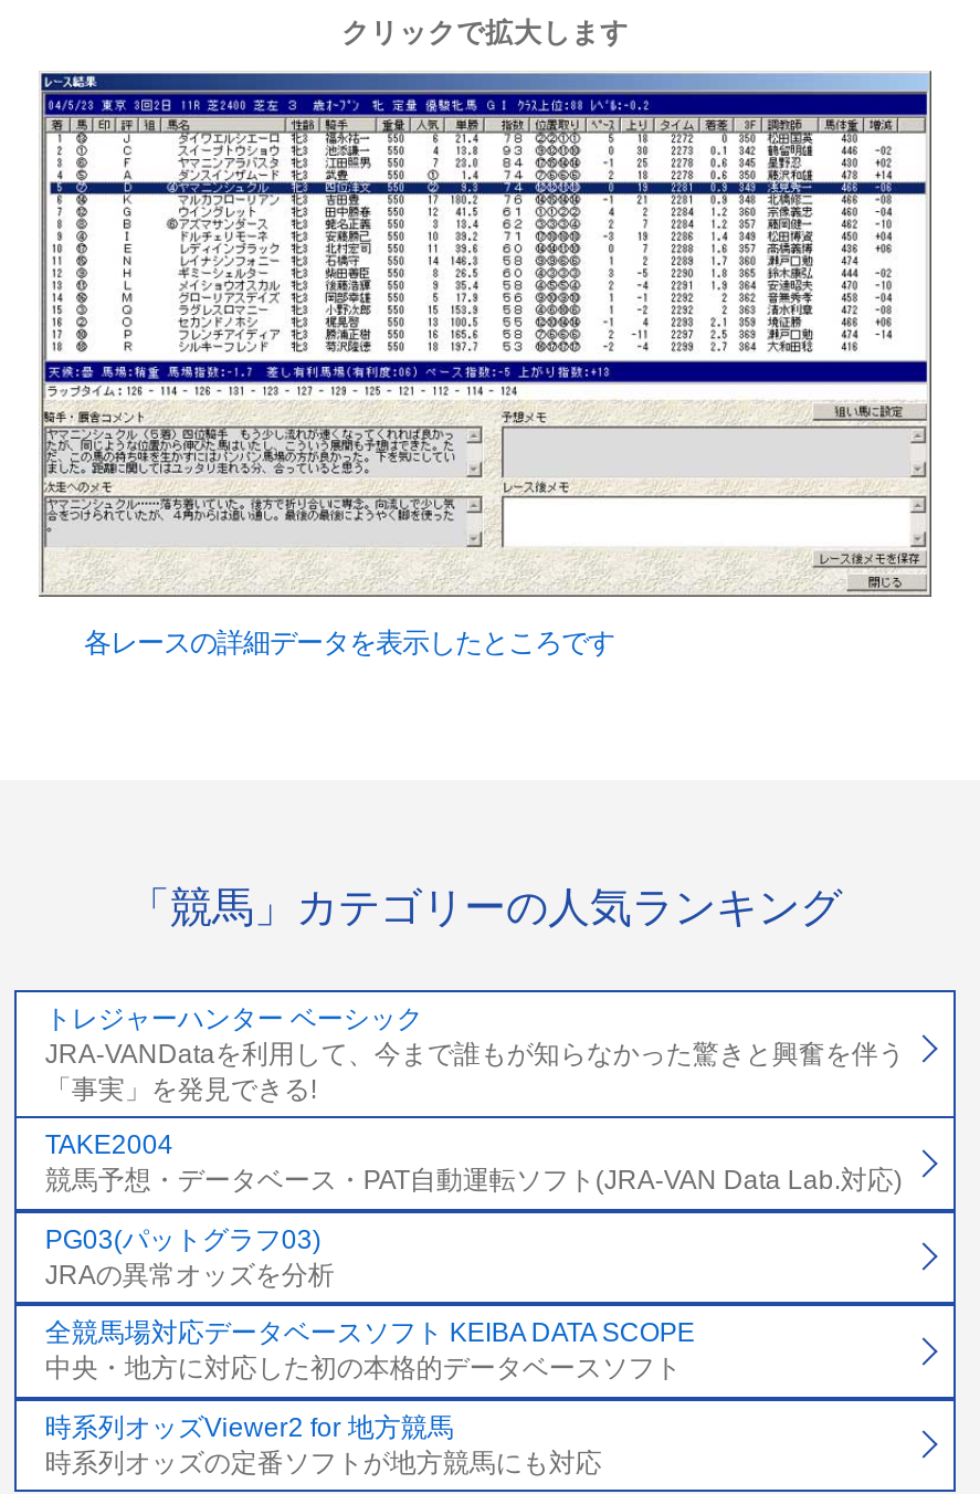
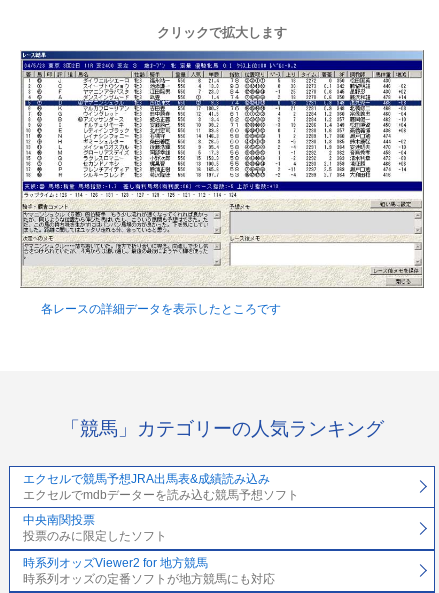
[45,1003,905,1384] トレジャーハンター ベーシック | JRA-VANDataを利用して、今まで誰もが知らなかった驚きと興奮を伴う | 「事実」を発見できる! | TAKE2004 | 競馬予想・データベース・PAT自動運転ソフト(JRA-VAN Data Lab.対応) | PG03(パットグラフ03) | JRAの異常オッズを分析 | 全競馬場対応データベースソフト KEIBA DATA SCOPE | 中央・地方に対応した初の本格的データベースソフト -> [23,472,299,543] エクセルで競馬予想JRA出馬表&成績読み込み | エクセルでmdbデーターを読み込む競馬予想ソフト | 中央南関投票 | 投票のみに限定したソフト

